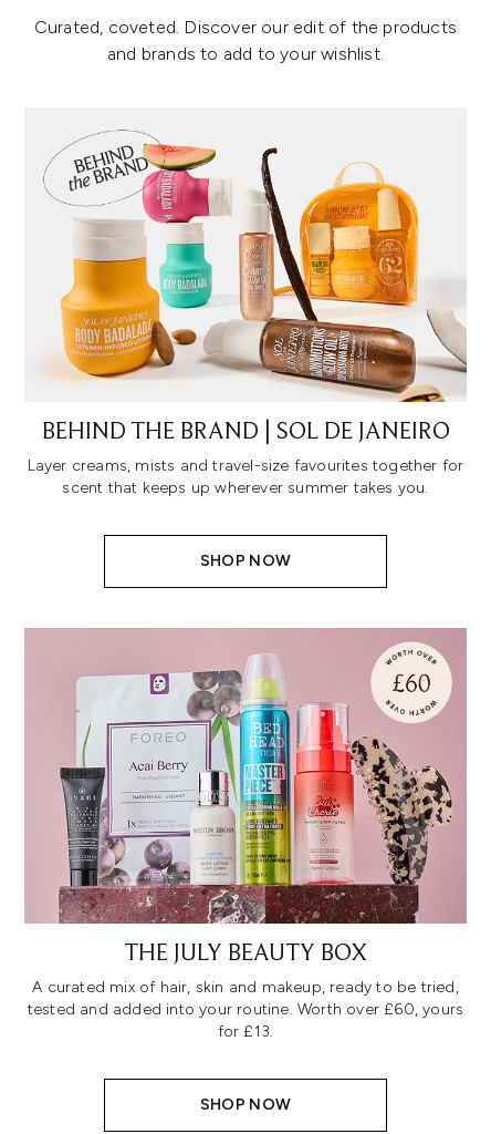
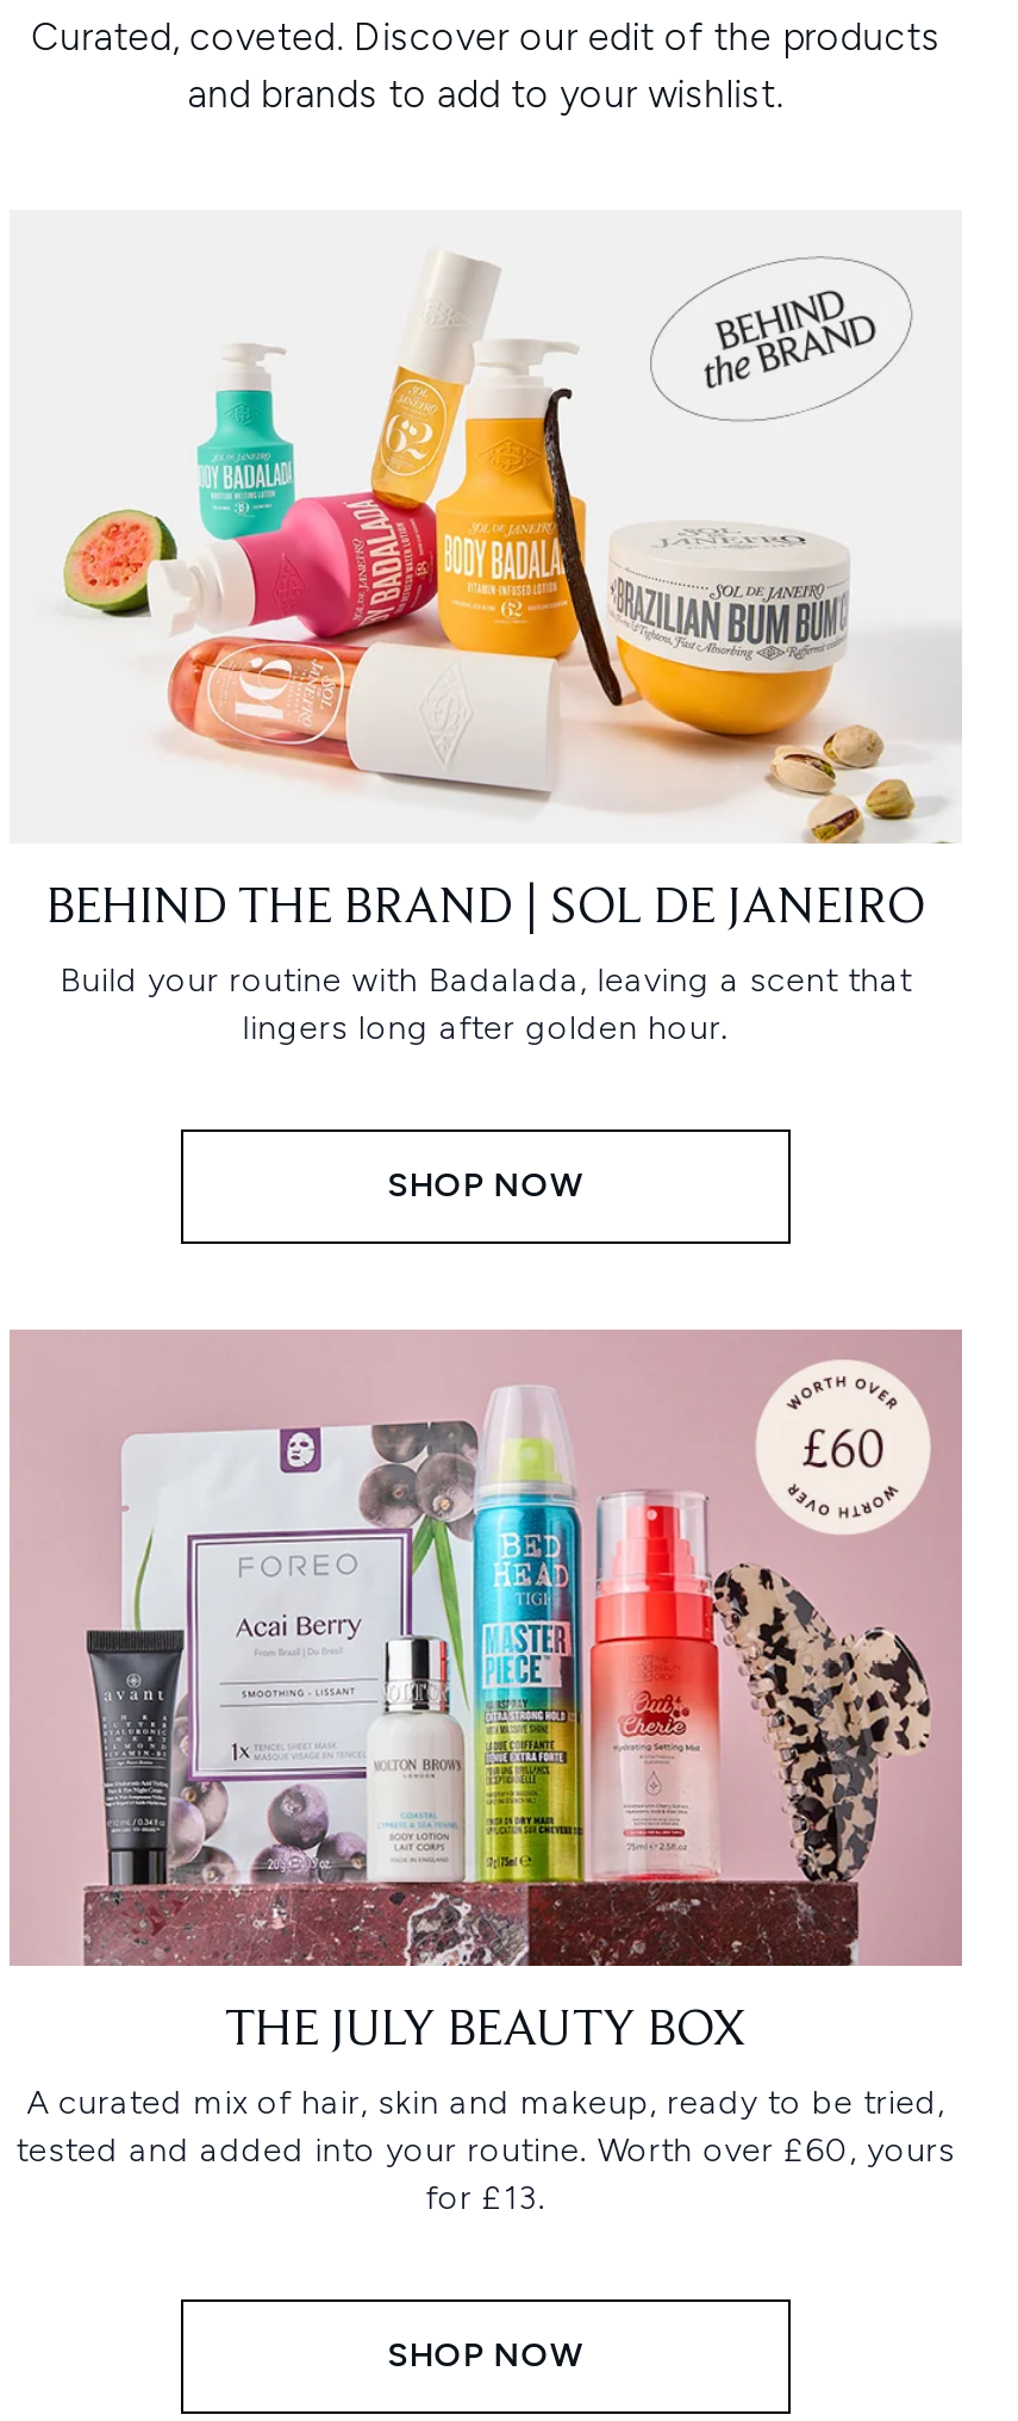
[43,130,468,403] [image] -> [62,255,962,846] [image]
[27,456,464,497] Layer creams, mists and travel-size favourites together for | scent that keeps up wherever summer takes you. -> [60,961,912,1049] Build your routine with Badalada, leaving a scent that | lingers long after golden hour.

